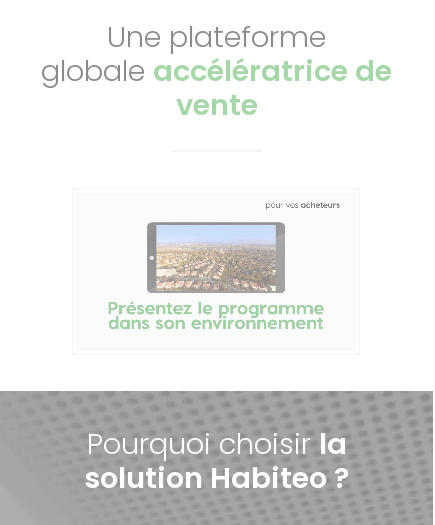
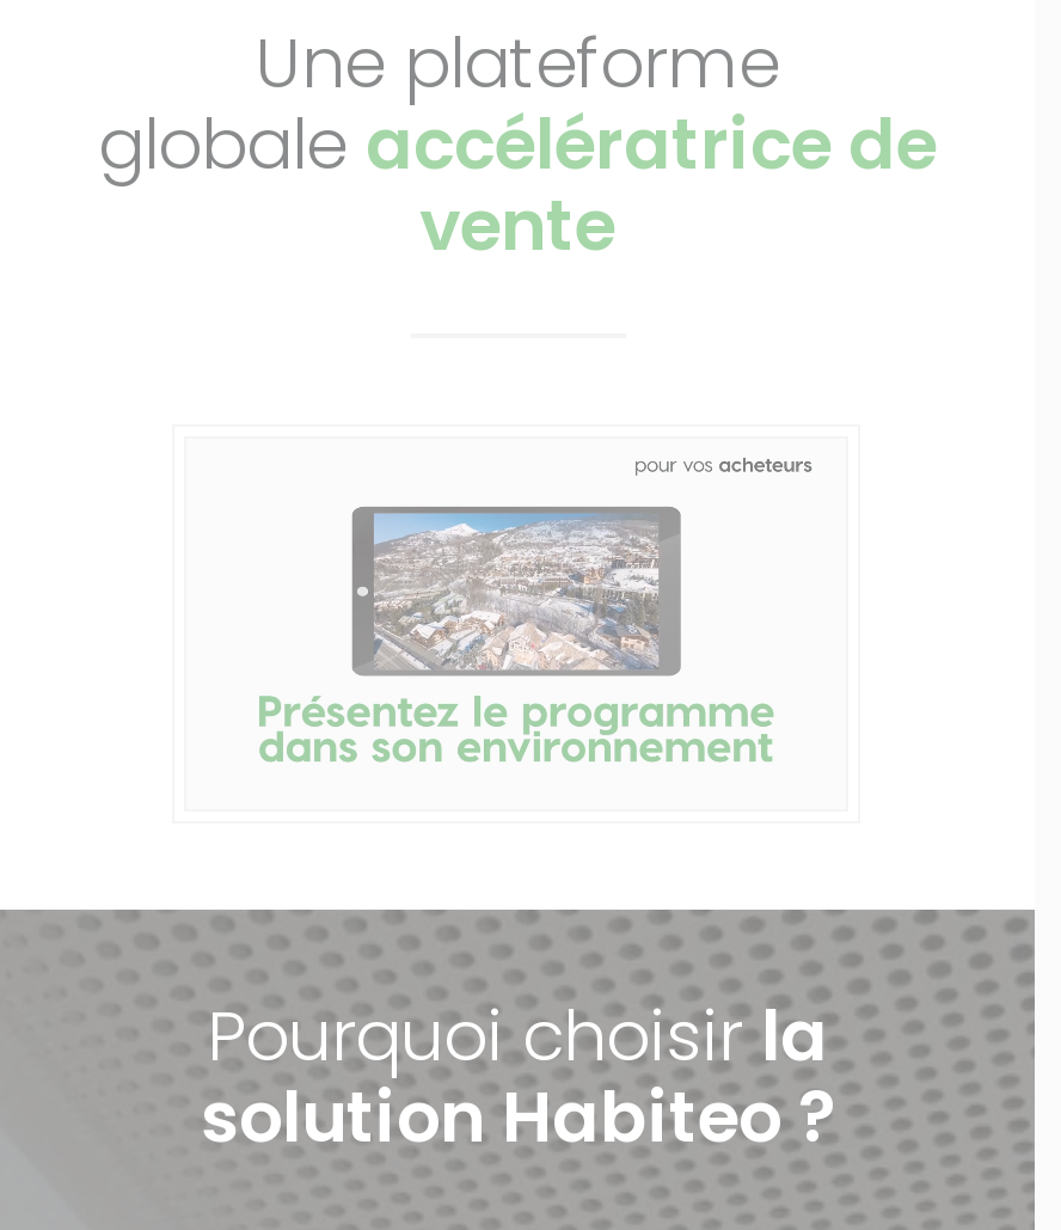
[156,224,277,292] [image] -> [373,513,660,673] [image]

